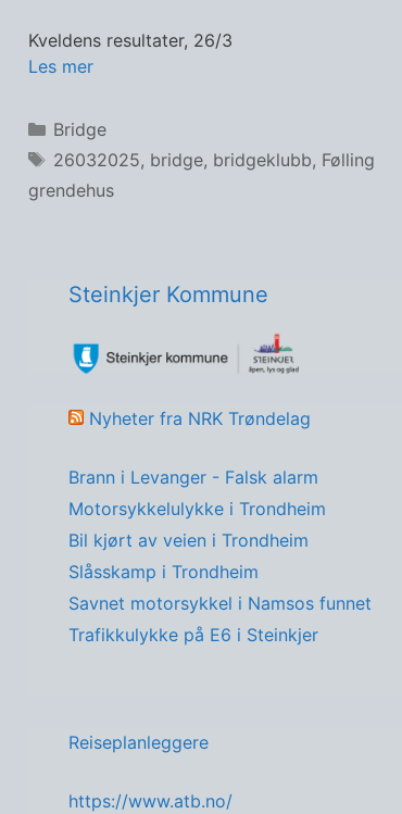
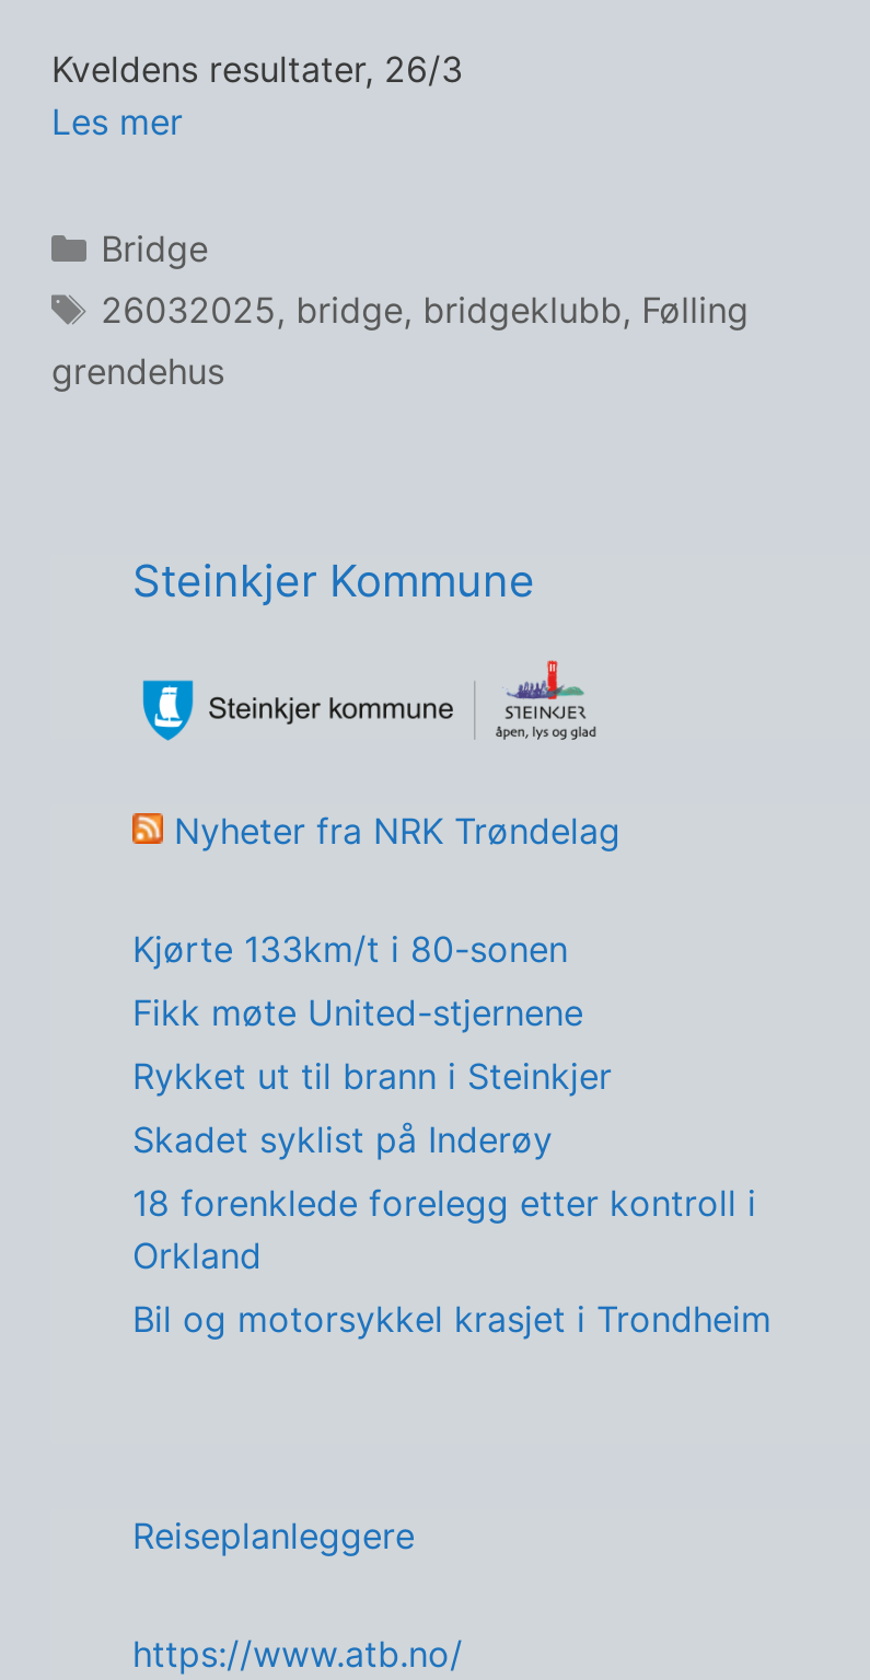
[68,466,372,646] Brann i Levanger - Falsk alarm | Motorsykkelulykke i Trondheim | Bil kjørt av veien i Trondheim | Slåsskamp i Trondheim | Savnet motorsykkel i Namsos funnet | Trafikkulykke på E6 i Steinkjer -> [132,927,772,1341] Kjørte 133km/t i 80-sonen | Fikk møte United-stjernene | Rykket ut til brann i Steinkjer | Skadet syklist på Inderøy | 18 forenklede forelegg etter kontroll i | Orkland | Bil og motorsykkel krasjet i Trondheim

